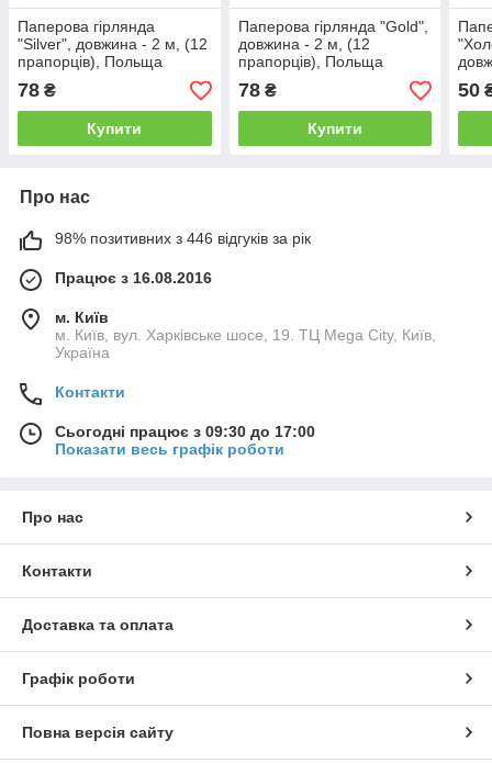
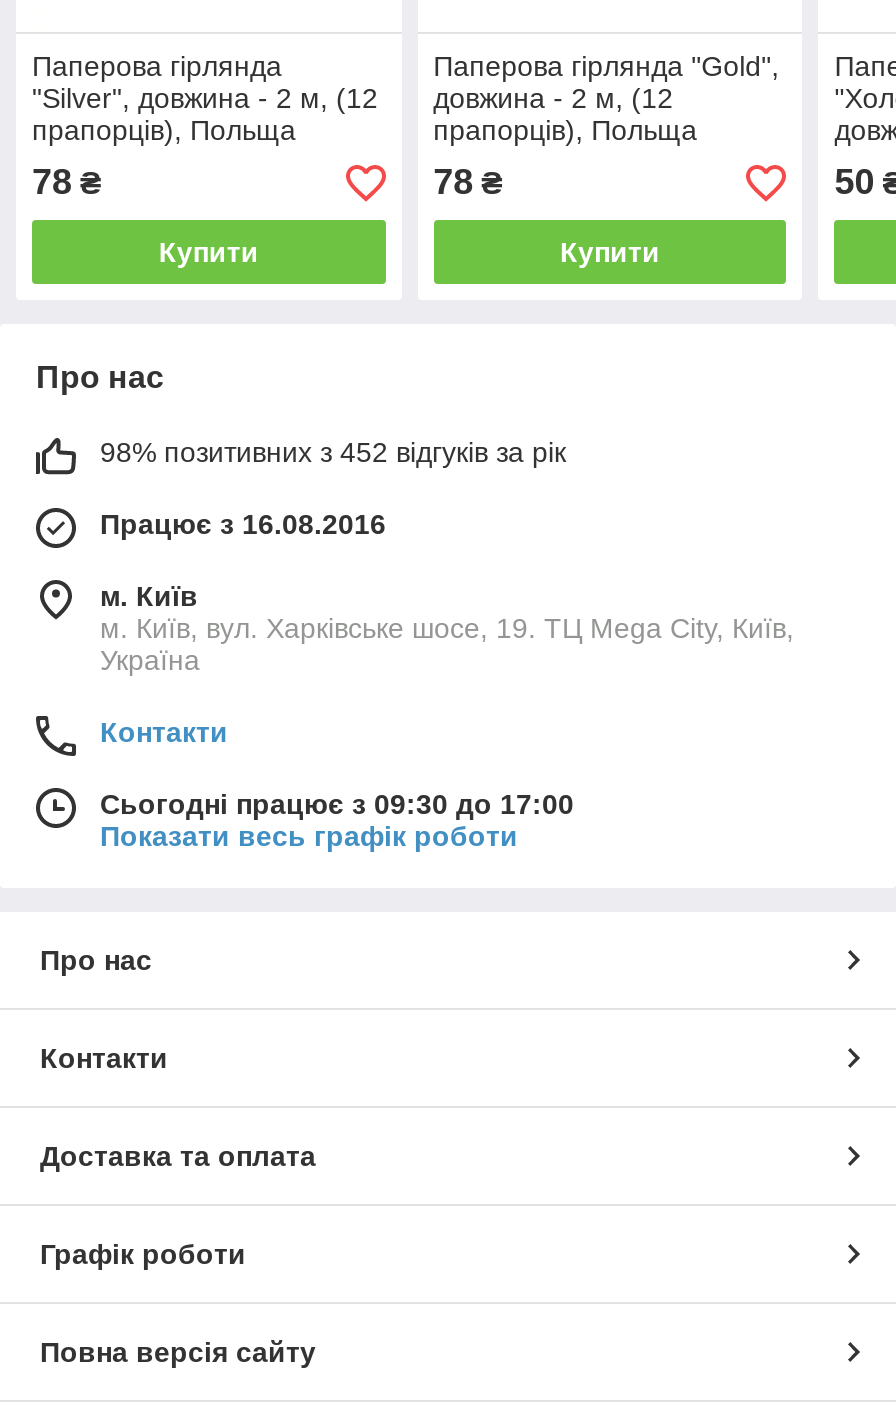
[55,230,311,247] 98% позитивних з 446 відгуків за рік -> [100,437,566,469] 98% позитивних з 452 відгуків за рік

